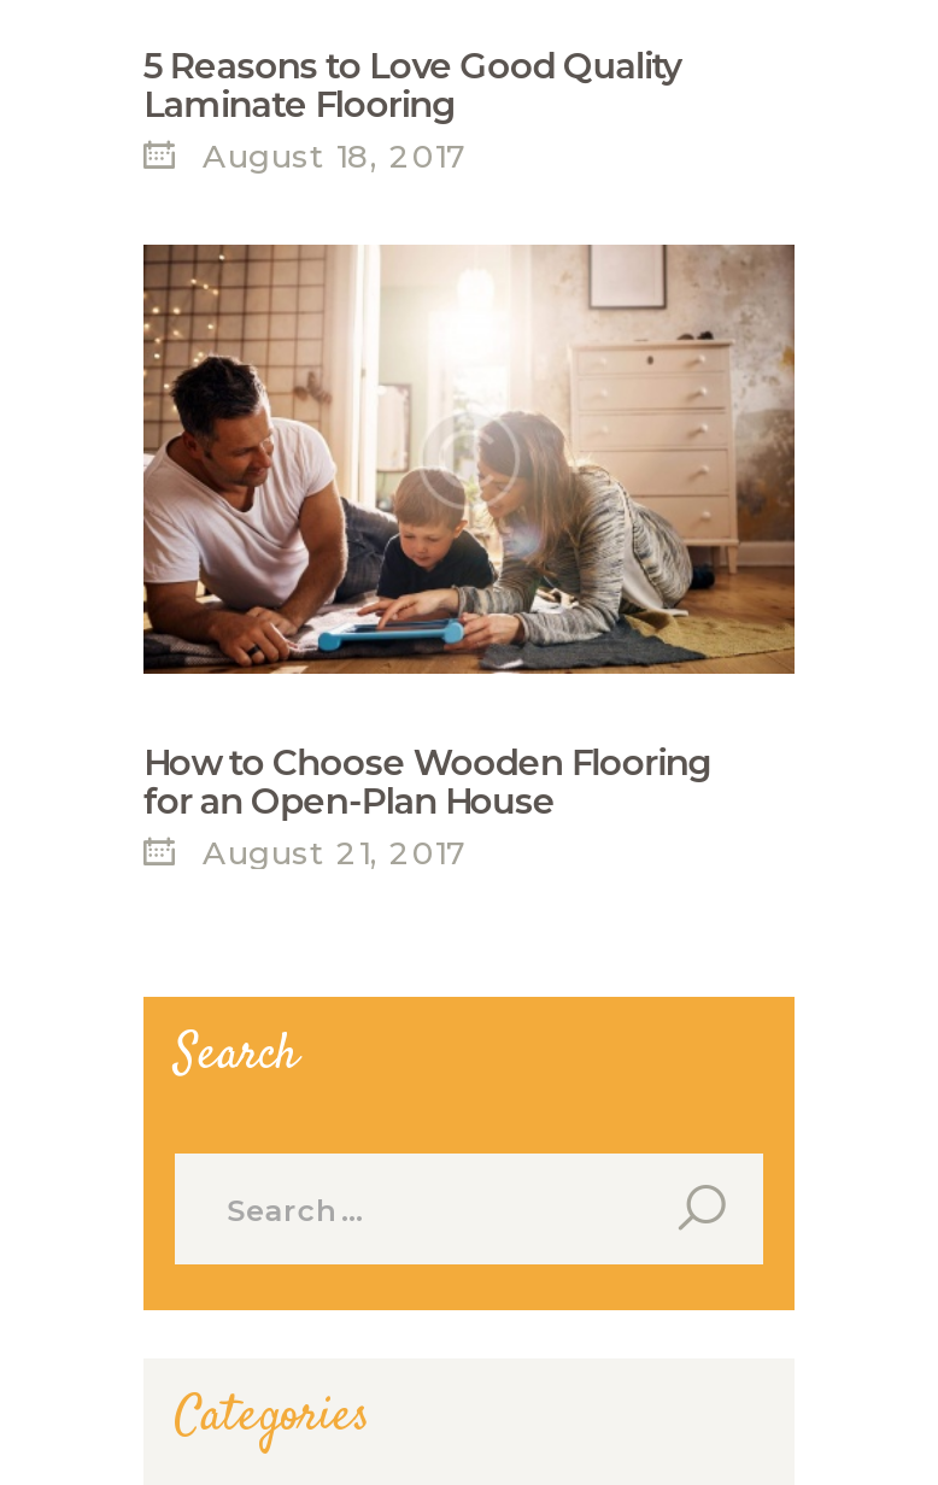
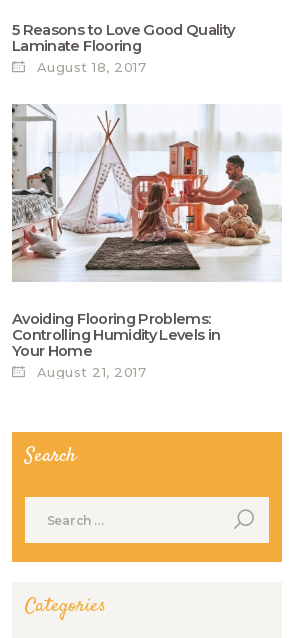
[141,242,797,823] [image] | How to Choose Wooden Flooring | for an Open-Plan House -> [11,104,282,360] [image] | Avoiding Flooring Problems: | Controlling Humidity Levels in | Your Home

